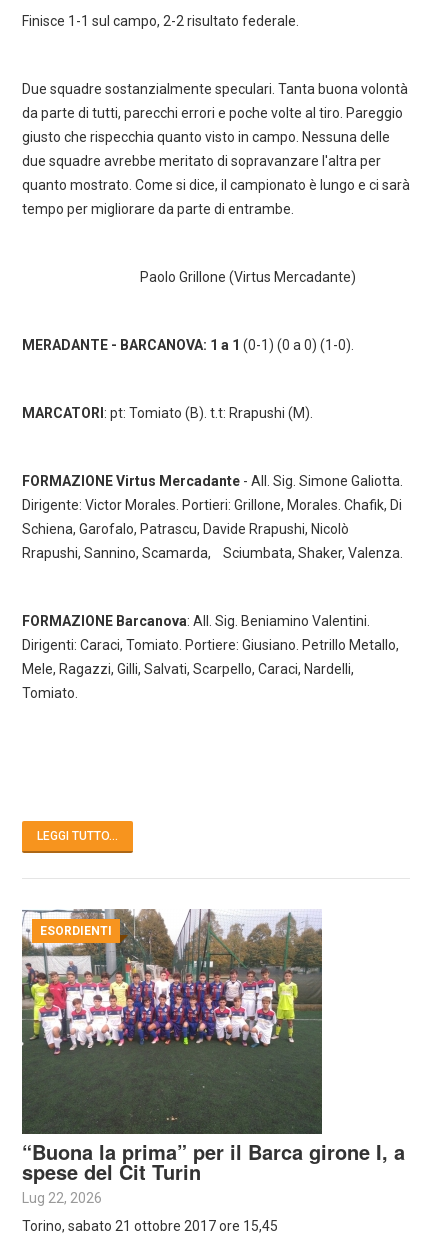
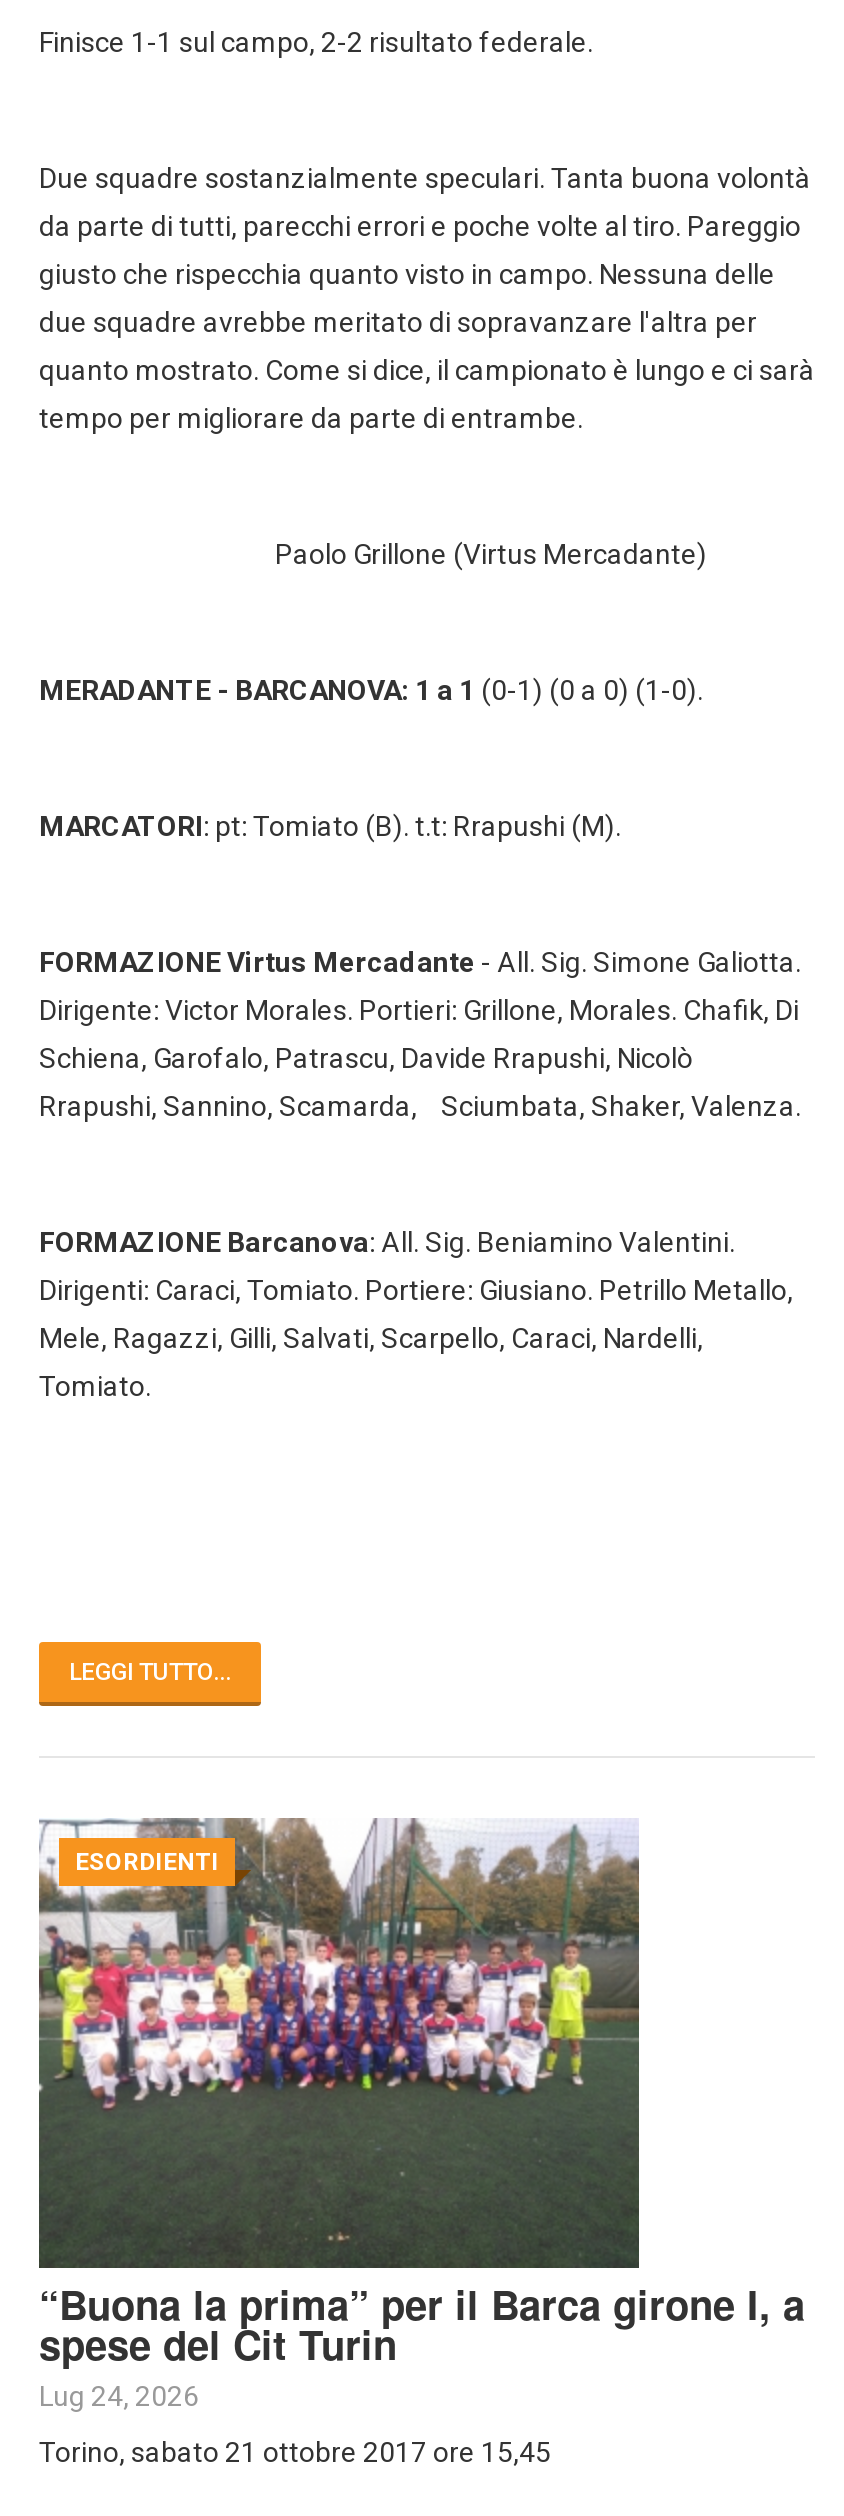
[22,1190,102,1206] Lug 22, 2026 -> [39,2380,199,2412] Lug 24, 2026

